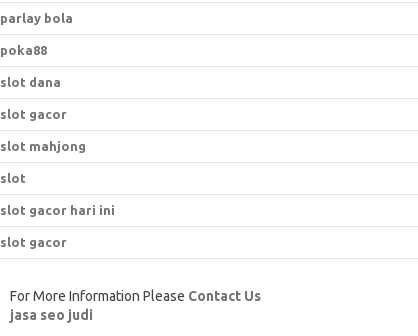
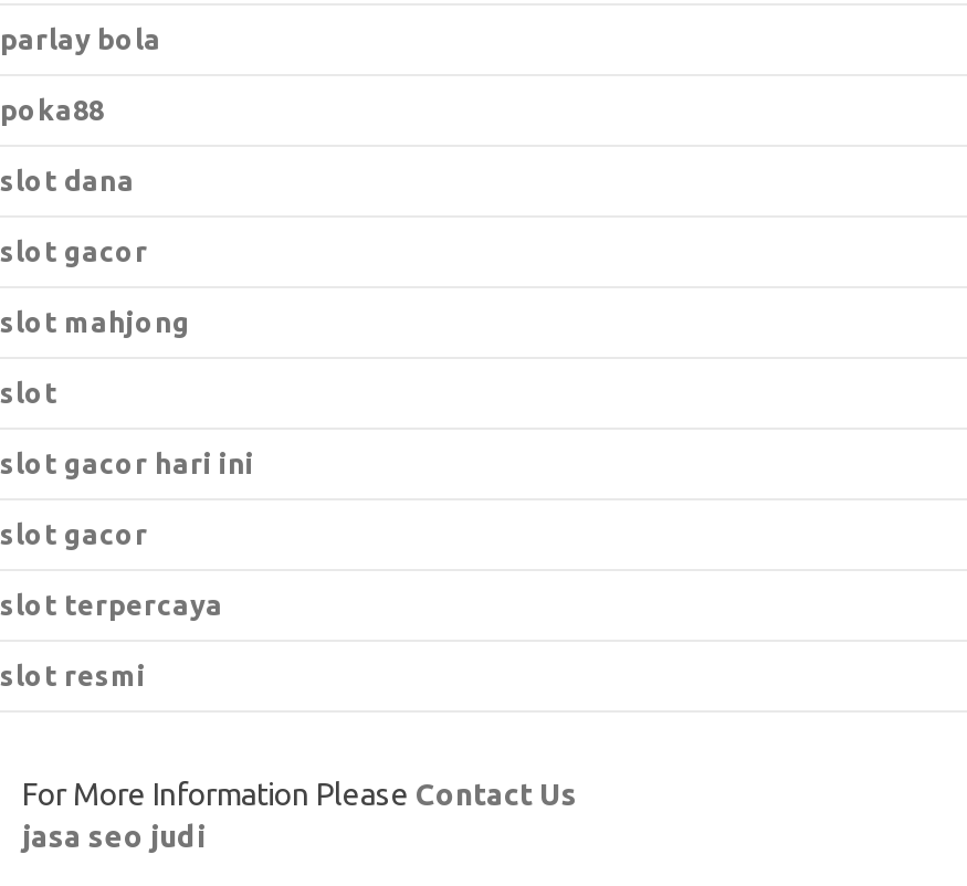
none -> [0,589,223,690] slot terpercaya | slot resmi

